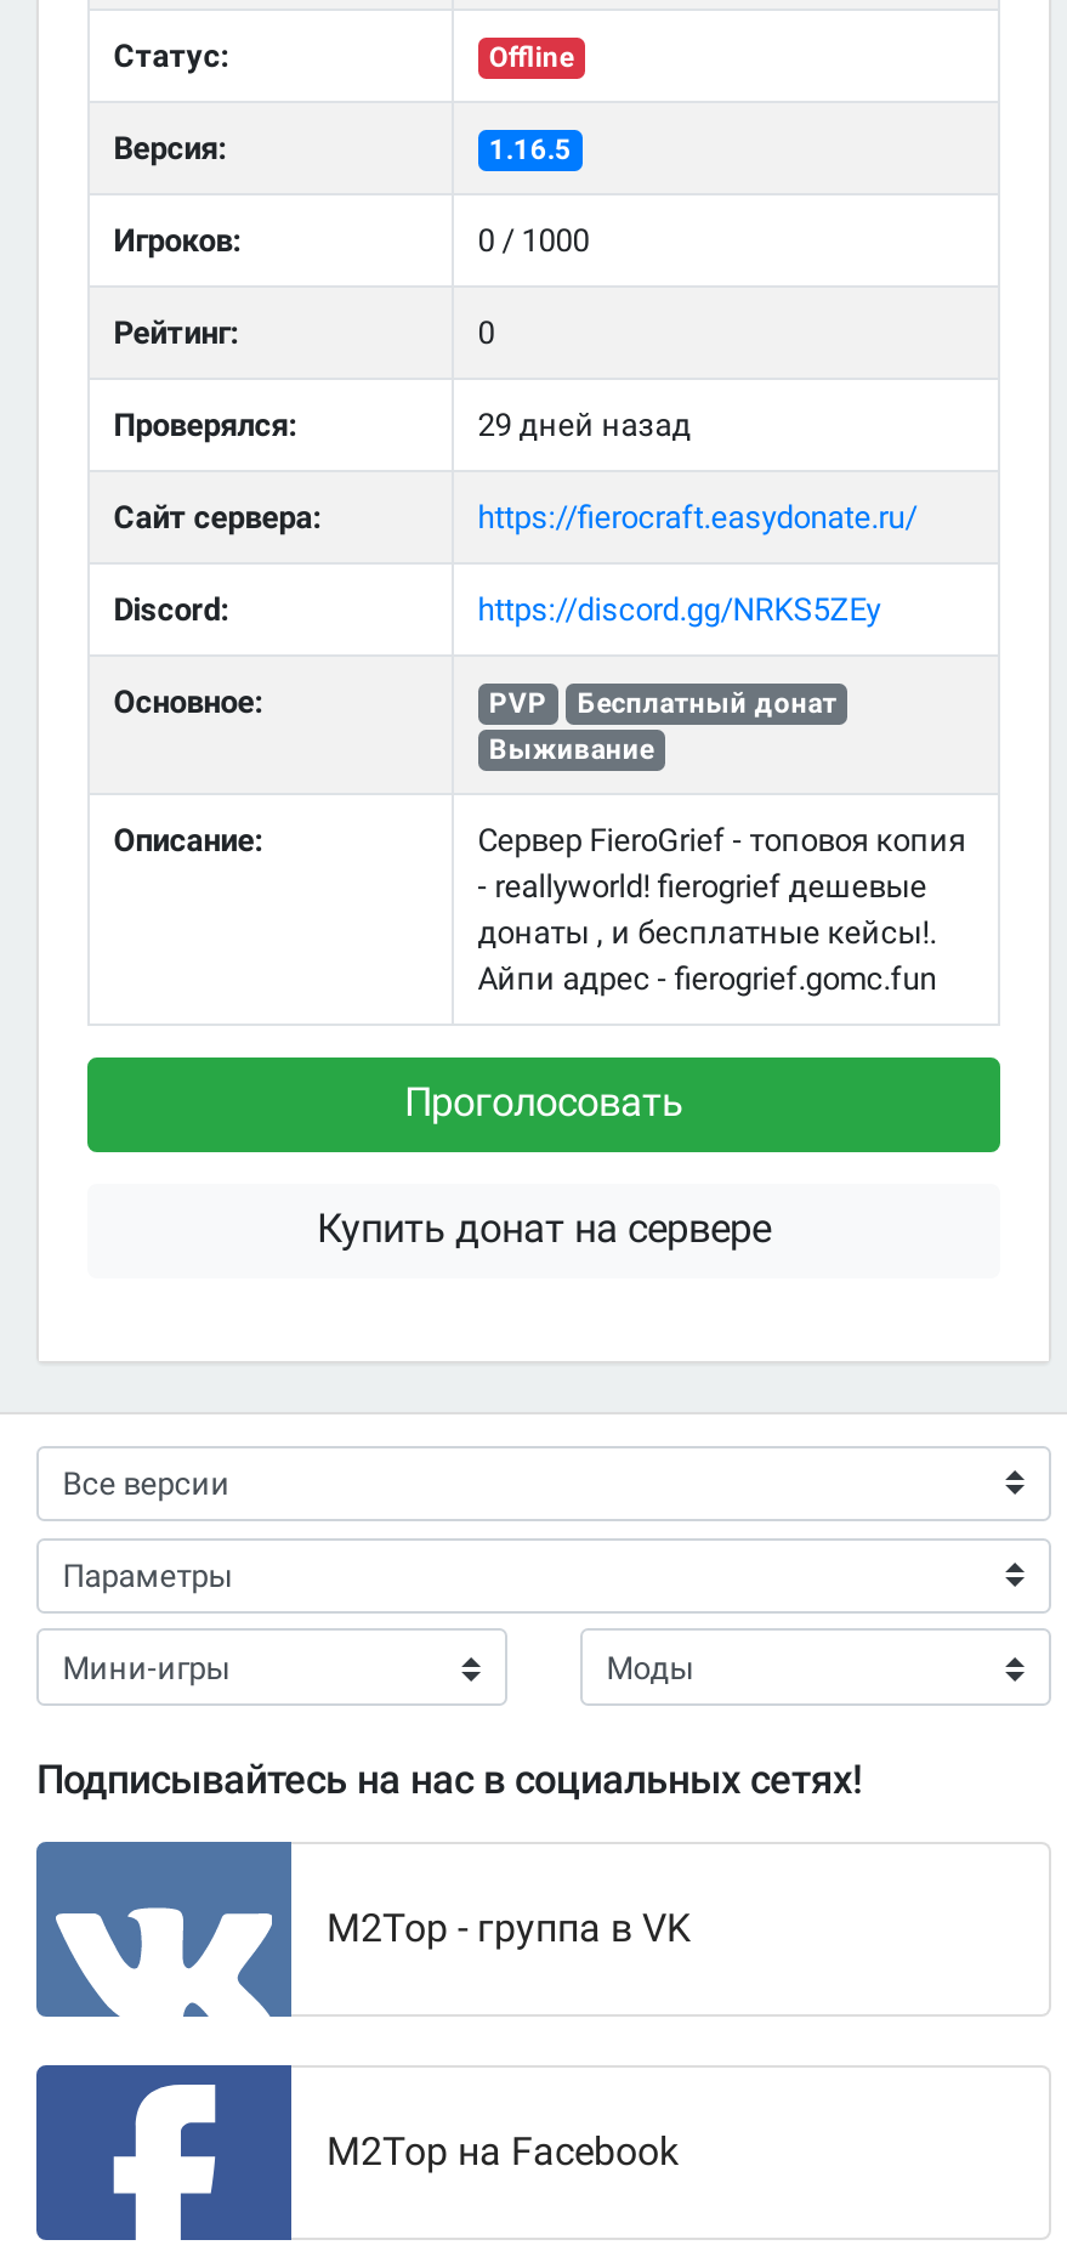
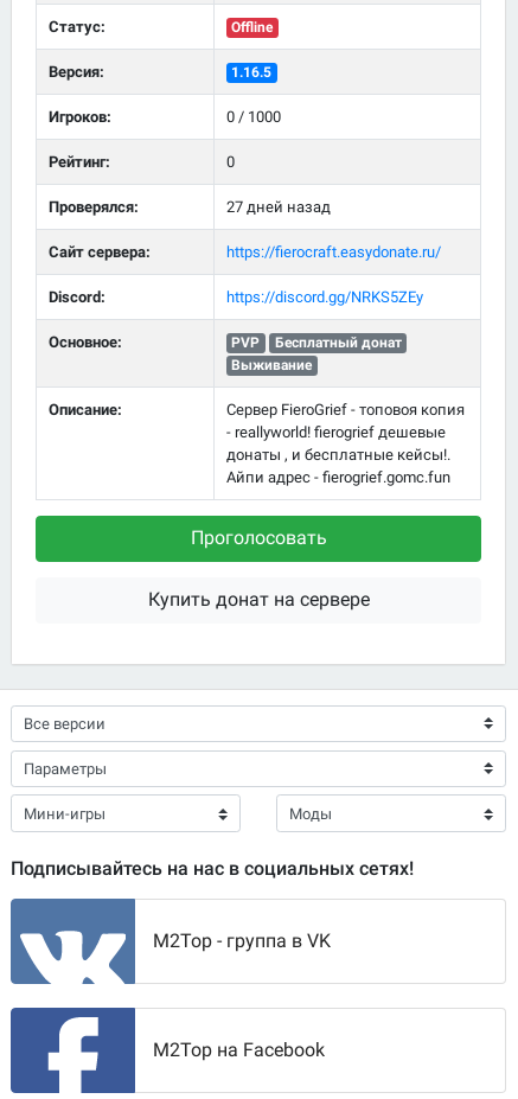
[478,406,691,443] 29 дней назад -> [226,198,330,216] 27 дней назад

